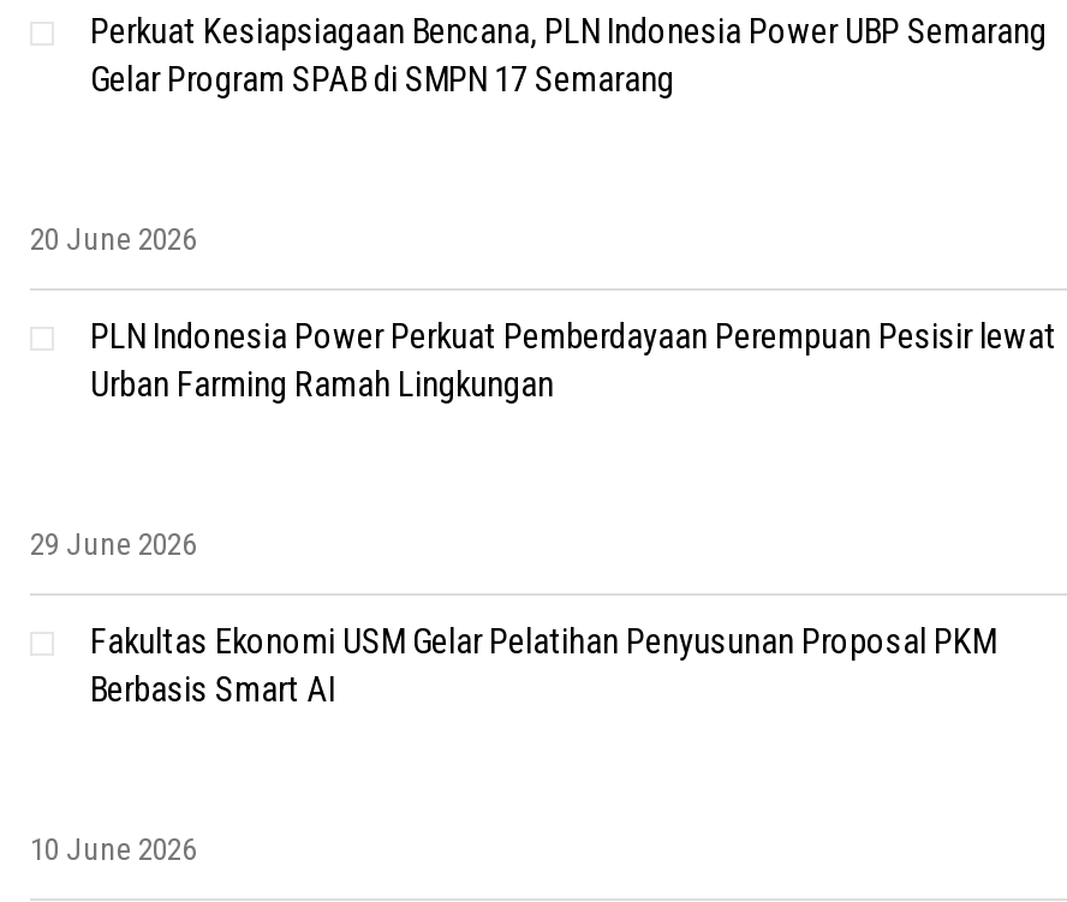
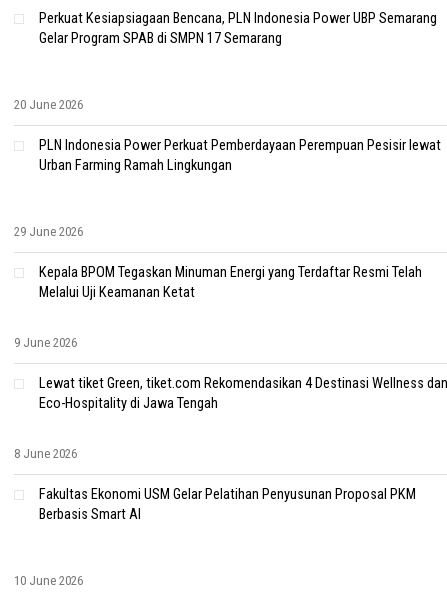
none -> [11,264,447,461] Kepala BPOM Tegaskan Minuman Energi yang Terdaftar Resmi Telah | Melalui Uji Keamanan Ketat | 9 June 2026 | Lewat tiket Green, tiket.com Rekomendasikan 4 Destinasi Wellness dan | Eco-Hospitality di Jawa Tengah | 8 June 2026

